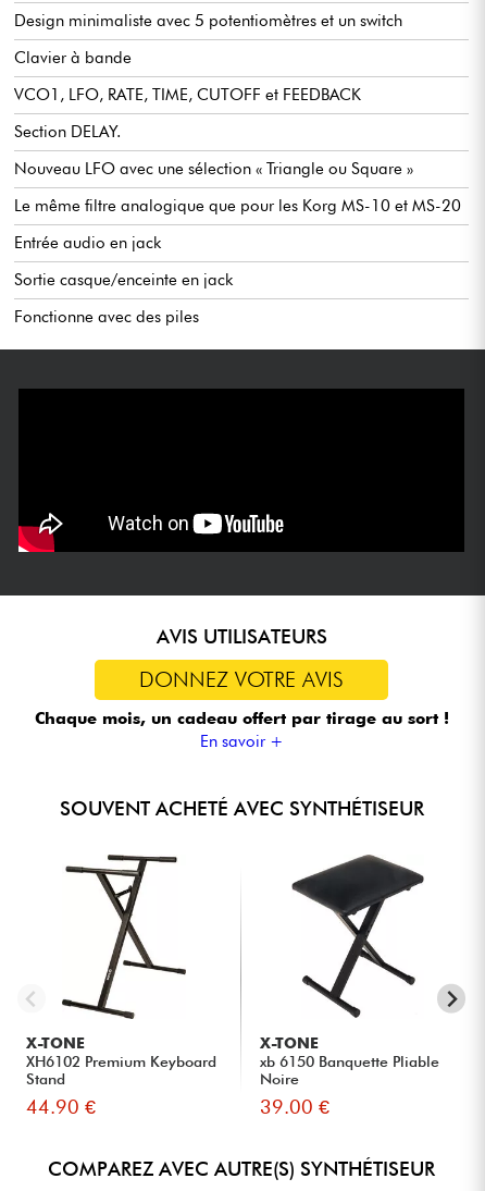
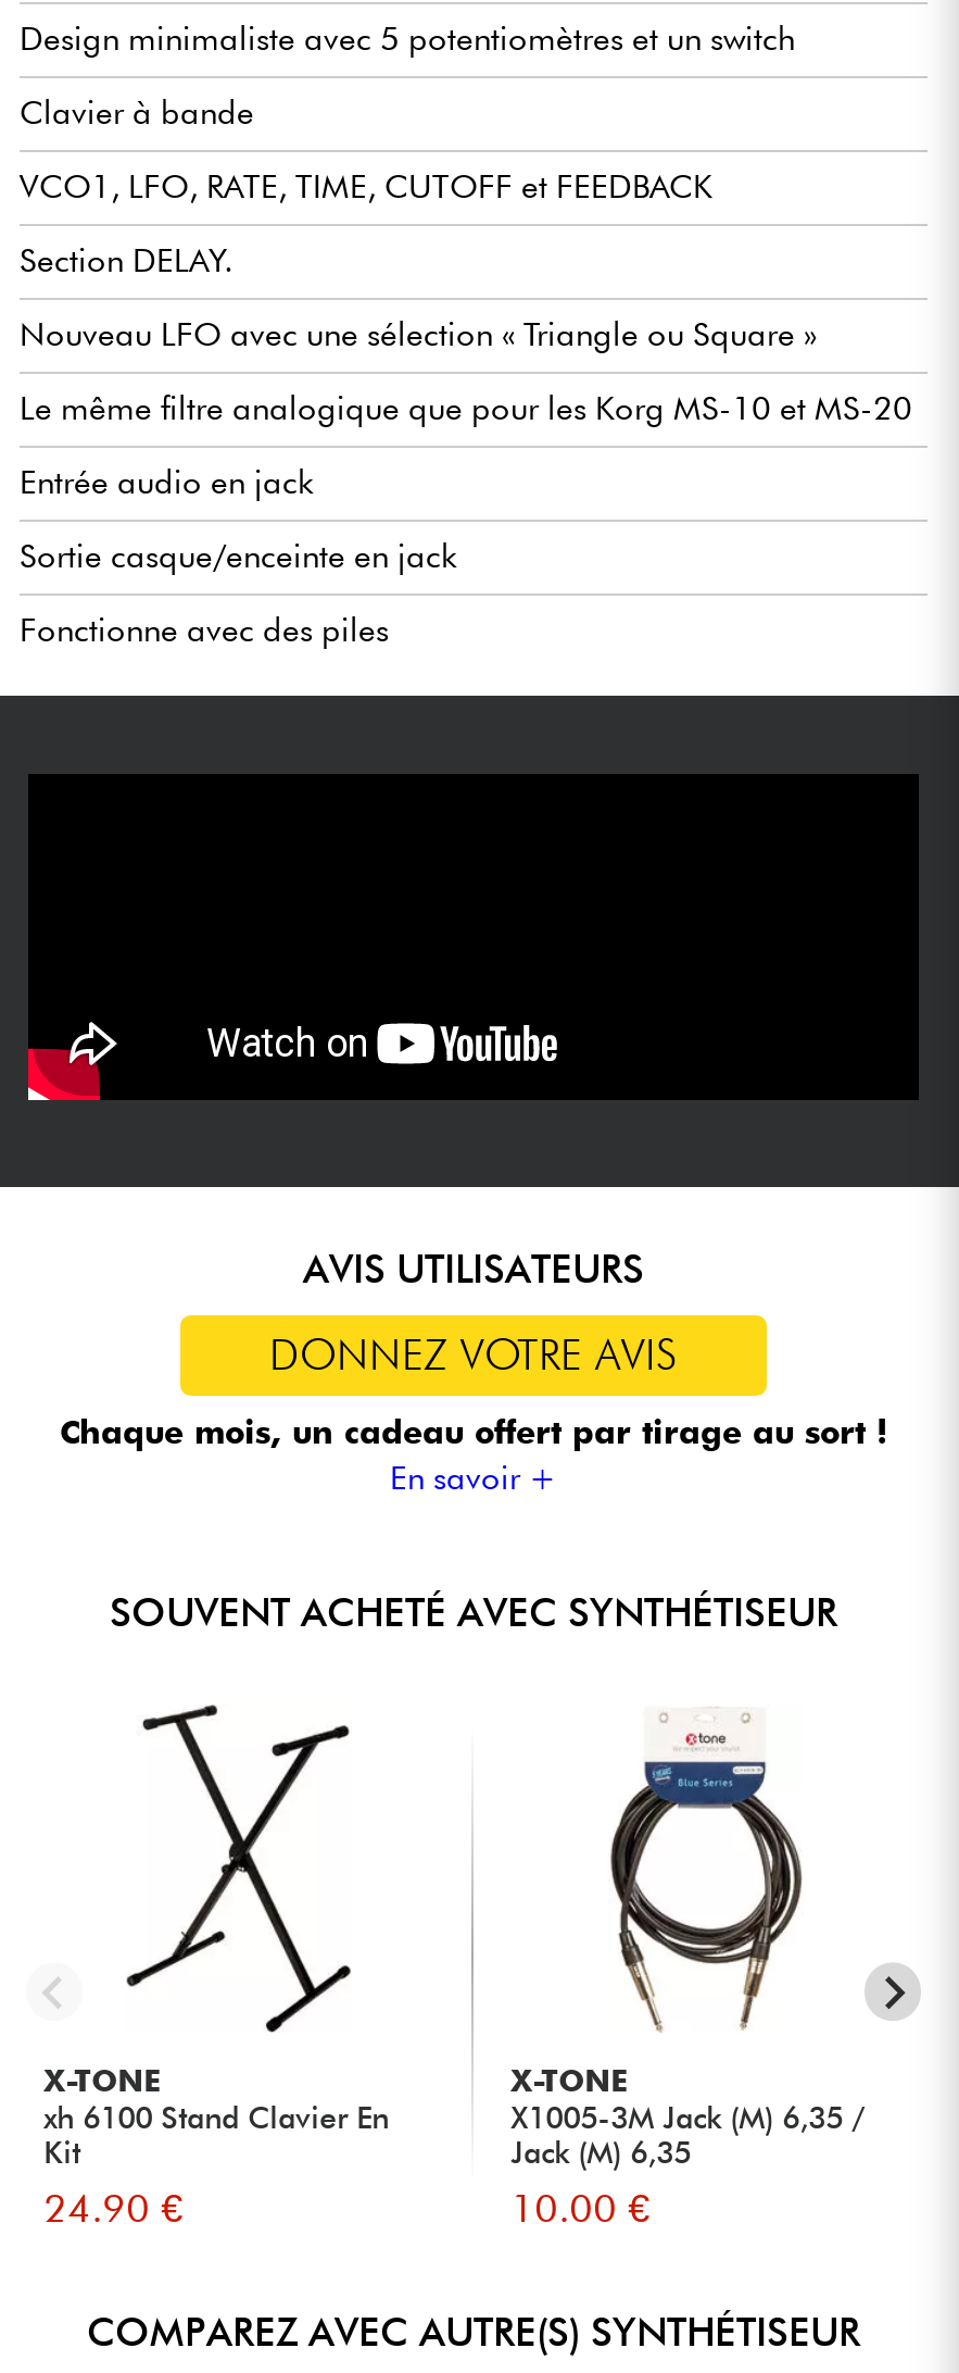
[26,854,217,1118] [image] | XH6102 Premium Keyboard | Stand | 44.90 € -> [44,1704,389,2231] [image] | xh 6100 Stand Clavier En | Kit | 24.90 €
[260,854,439,1118] [image] | xb 6150 Banquette Pliable | Noire | 39.00 € -> [511,1707,865,2231] [image] | X1005-3M Jack (M) 6,35 / | Jack (M) 6,35 | 10.00 €

